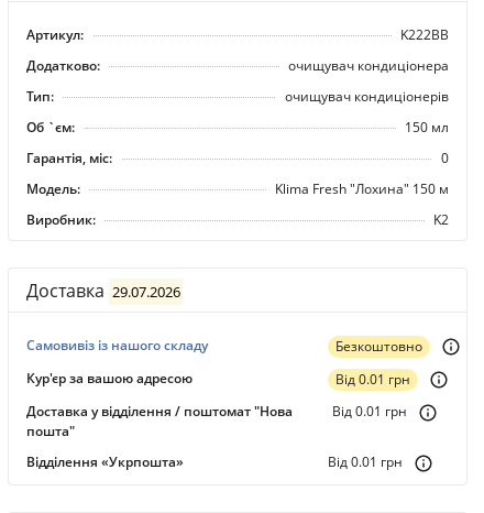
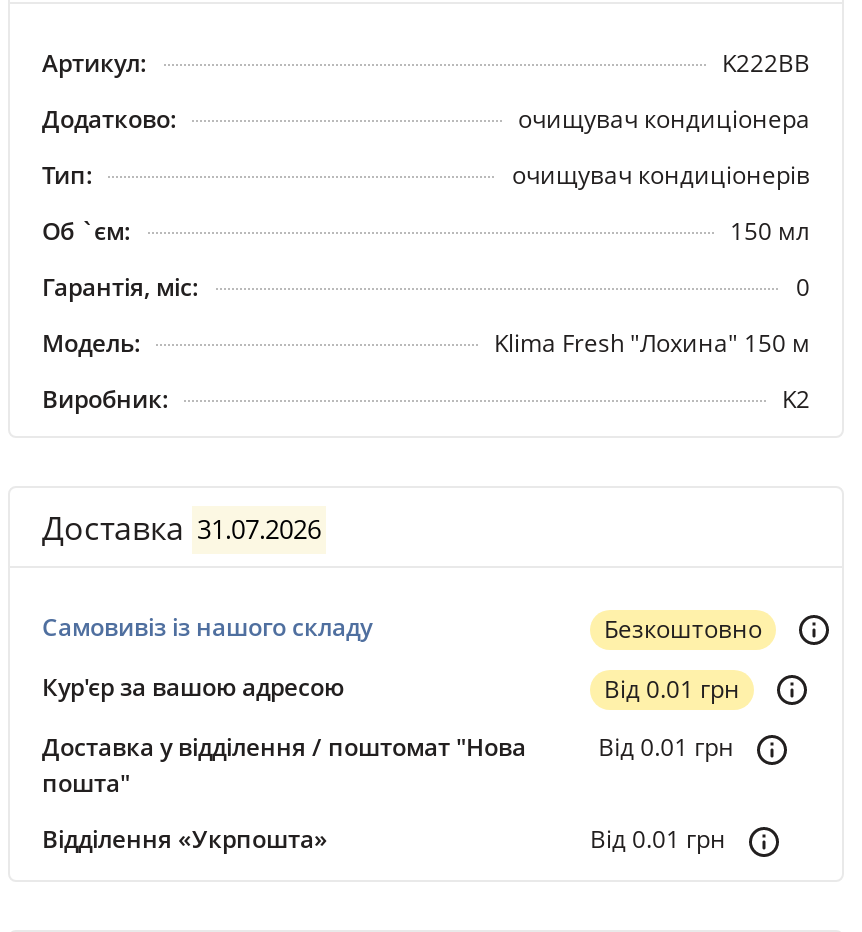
[26,279,180,303] Доставка 29.07.2026 -> [42,506,321,550] Доставка 31.07.2026

